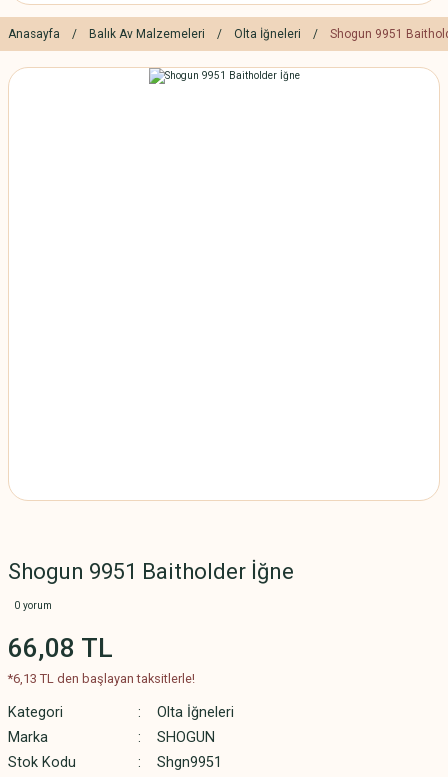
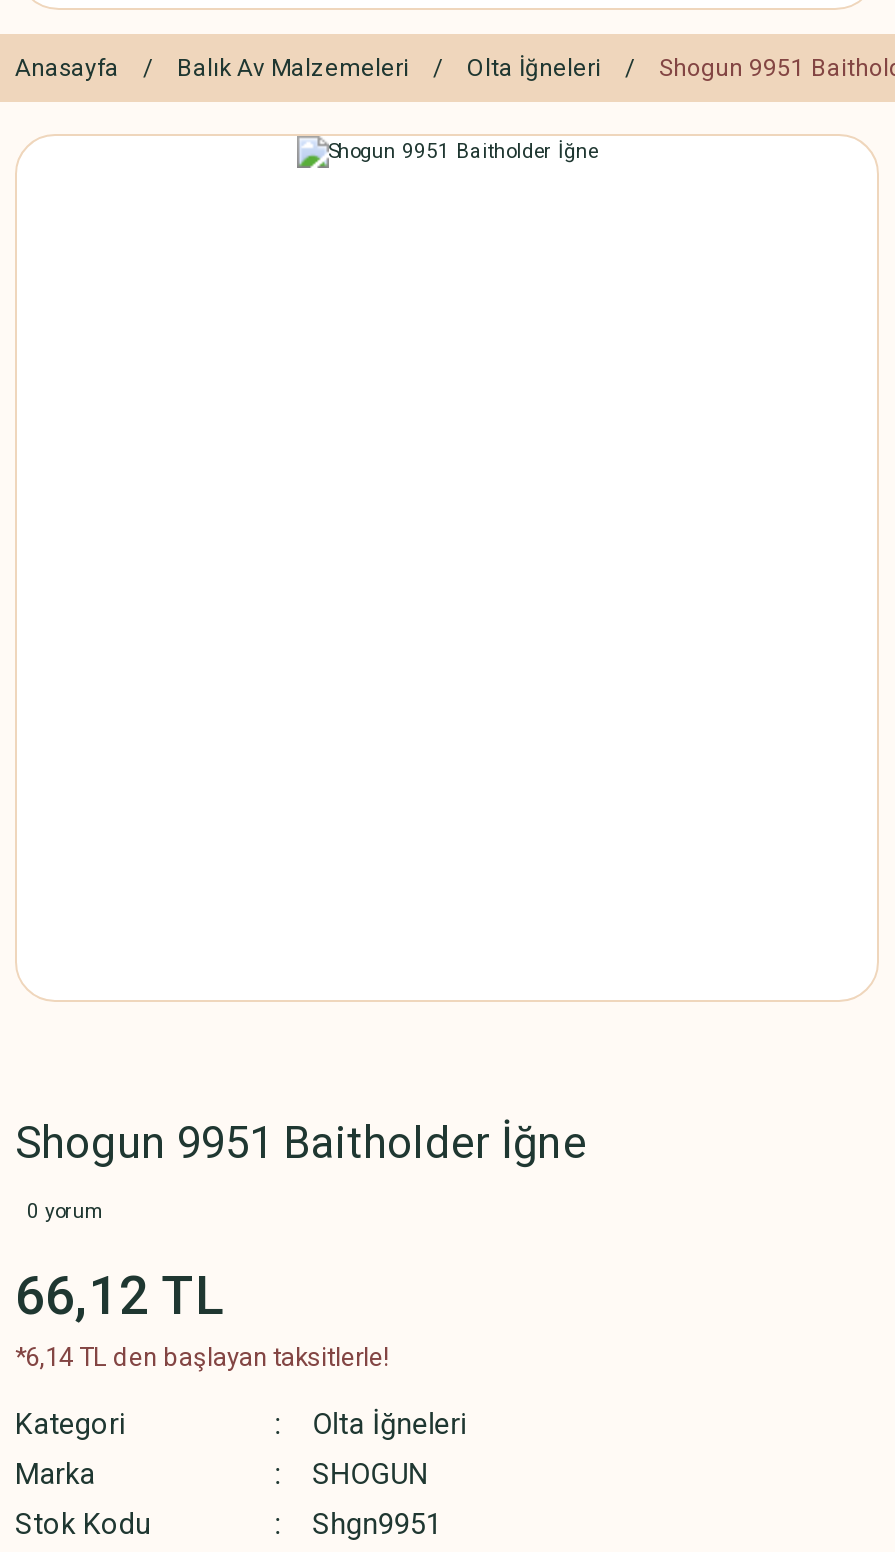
[8,633,113,663] 66,08 TL -> [15,1266,225,1326] 66,12 TL
[8,671,195,686] *6,13 TL den başlayan taksitlerle! -> [15,1342,389,1372] *6,14 TL den başlayan taksitlerle!

